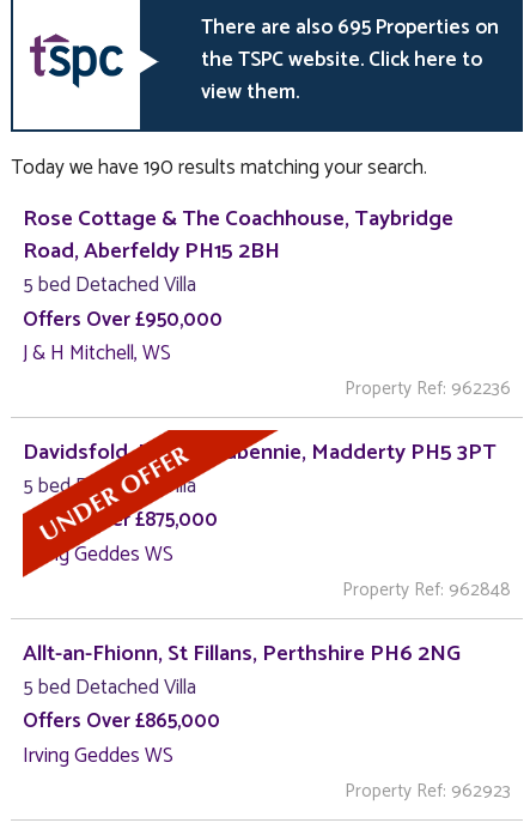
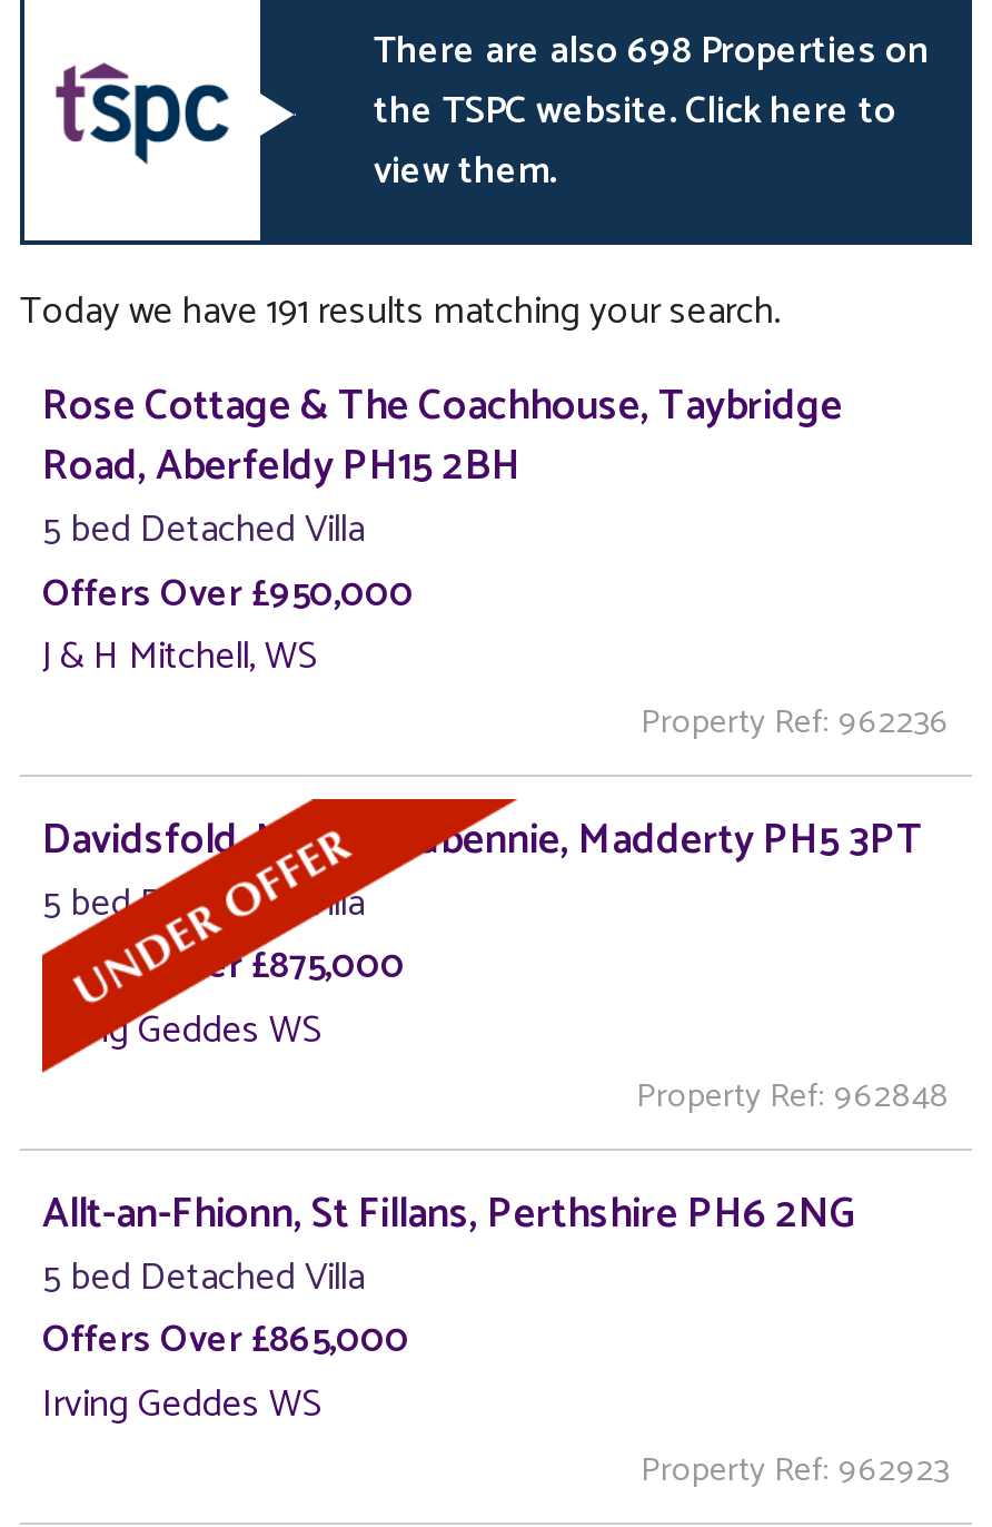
[201,11,499,44] There are also 695 Properties on -> [374,20,930,82] There are also 698 Properties on
[11,151,427,184] Today we have 190 results matching your search. -> [20,280,781,343] Today we have 191 results matching your search.

